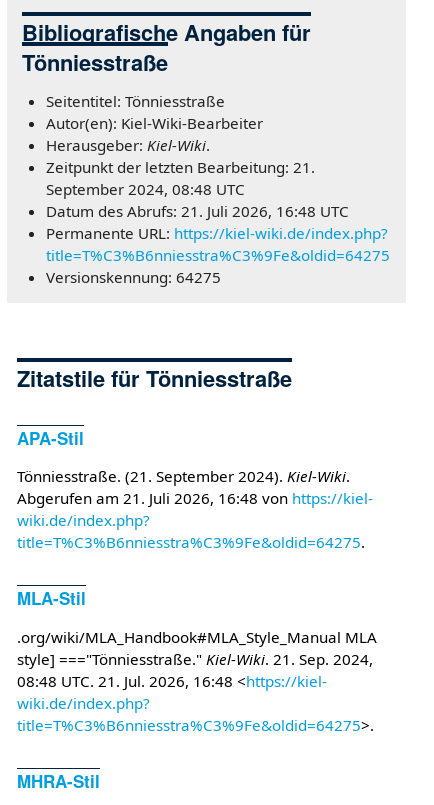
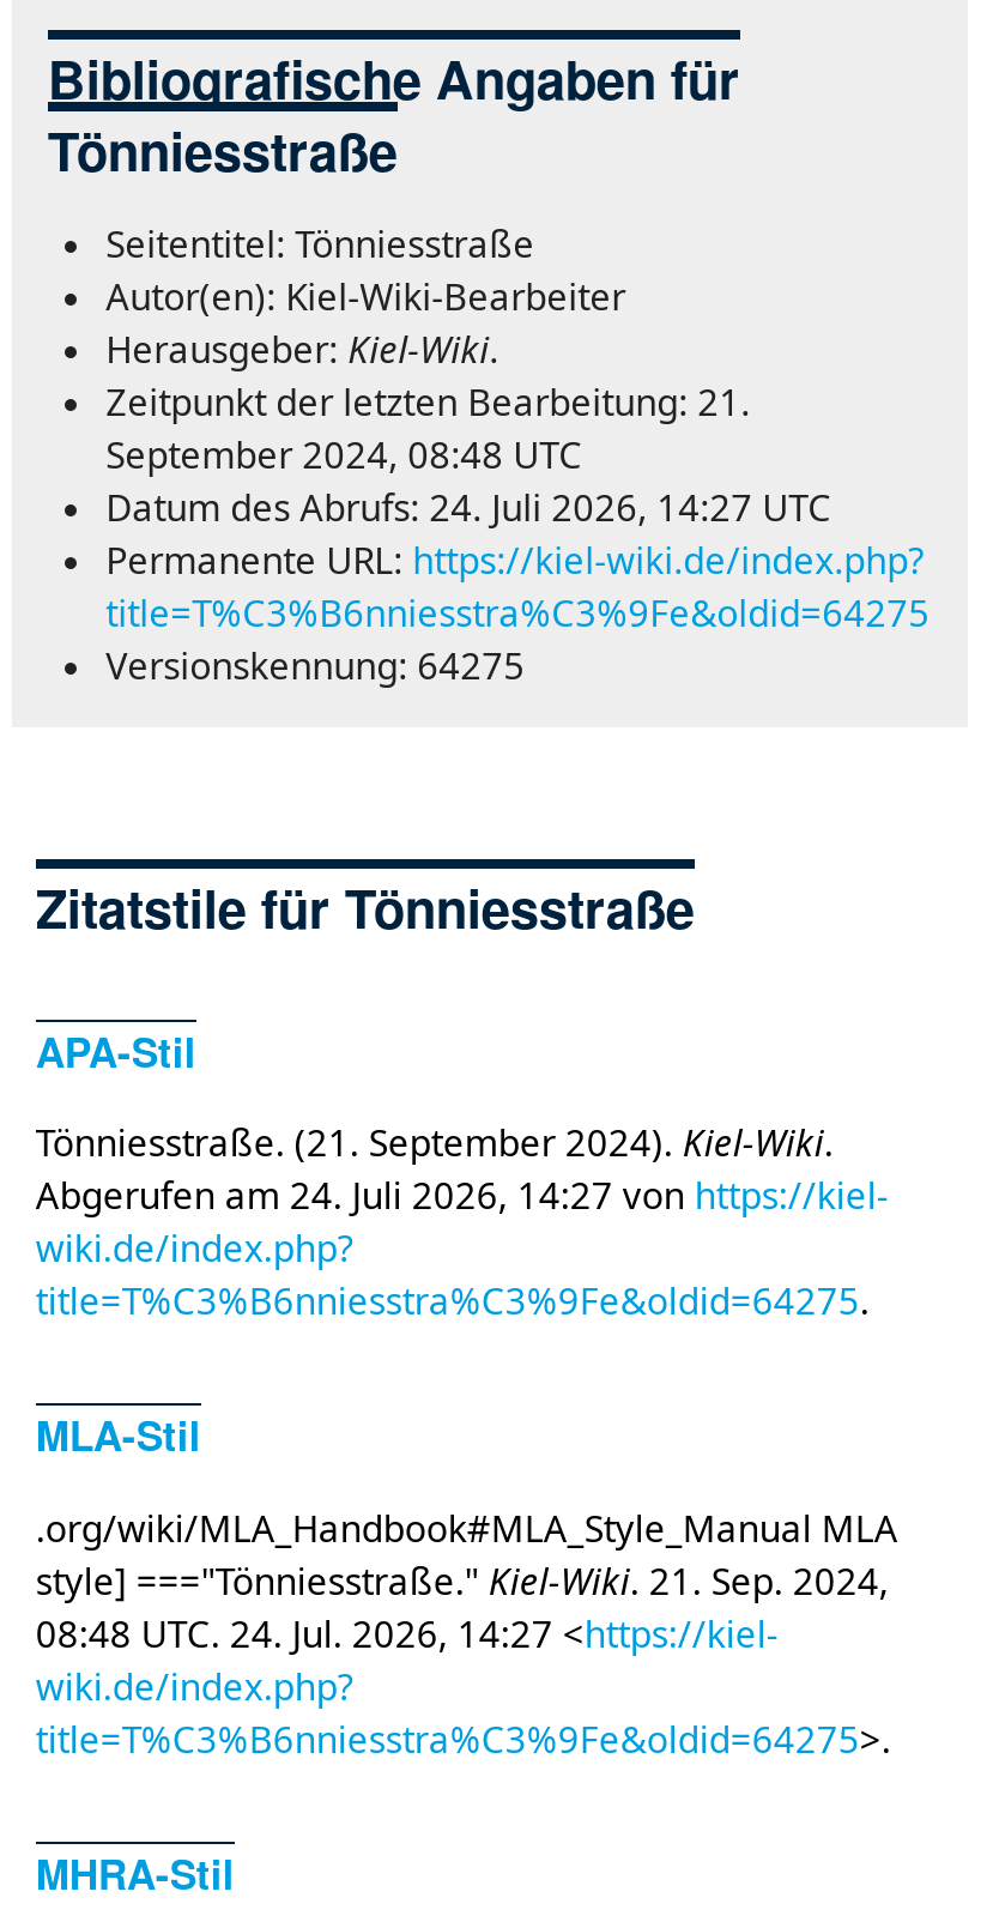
[46,201,349,221] Datum des Abrufs: 21. Juli 2026, 16:48 UTC -> [106,484,832,532] Datum des Abrufs: 24. Juli 2026, 14:27 UTC
[17,488,373,508] Abgerufen am 21. Juli 2026, 16:48 von https://kiel- -> [35,1171,888,1219] Abgerufen am 24. Juli 2026, 14:27 von https://kiel-
[17,671,327,691] 08:48 UTC. 21. Jul. 2026, 16:48 <https://kiel- -> [35,1609,778,1656] 08:48 UTC. 24. Jul. 2026, 14:27 <https://kiel-

